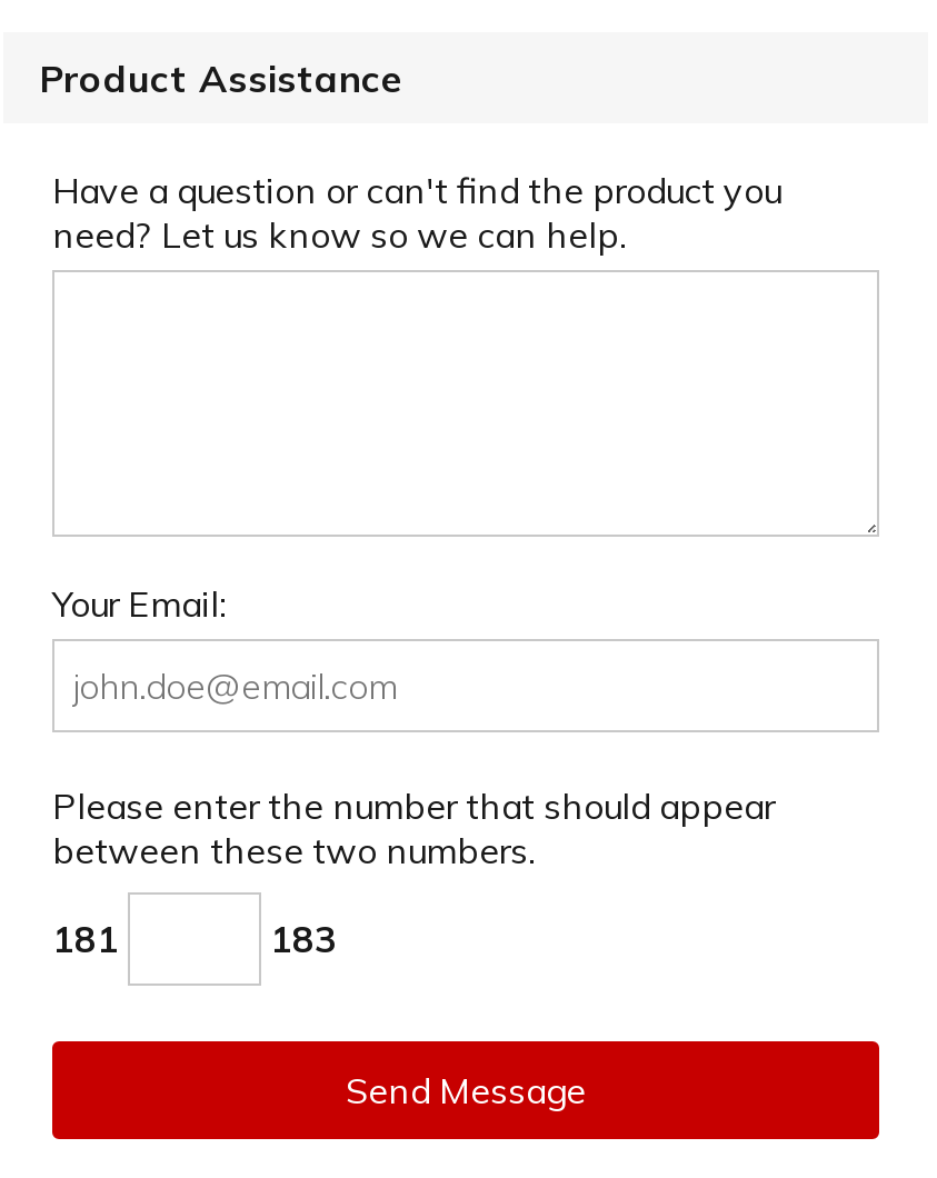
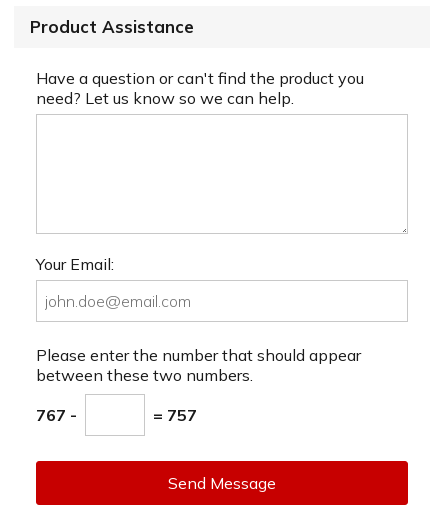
[52,918,337,962] 181 | 183 -> [36,405,197,425] 767 - | = 757

